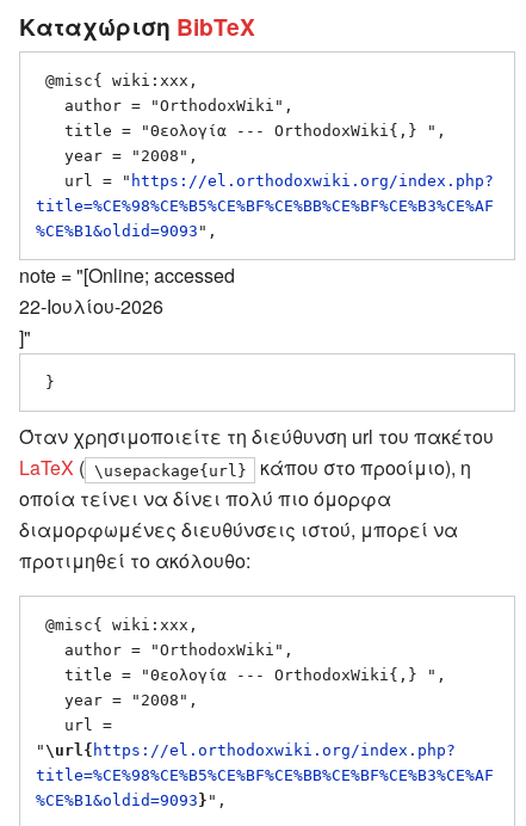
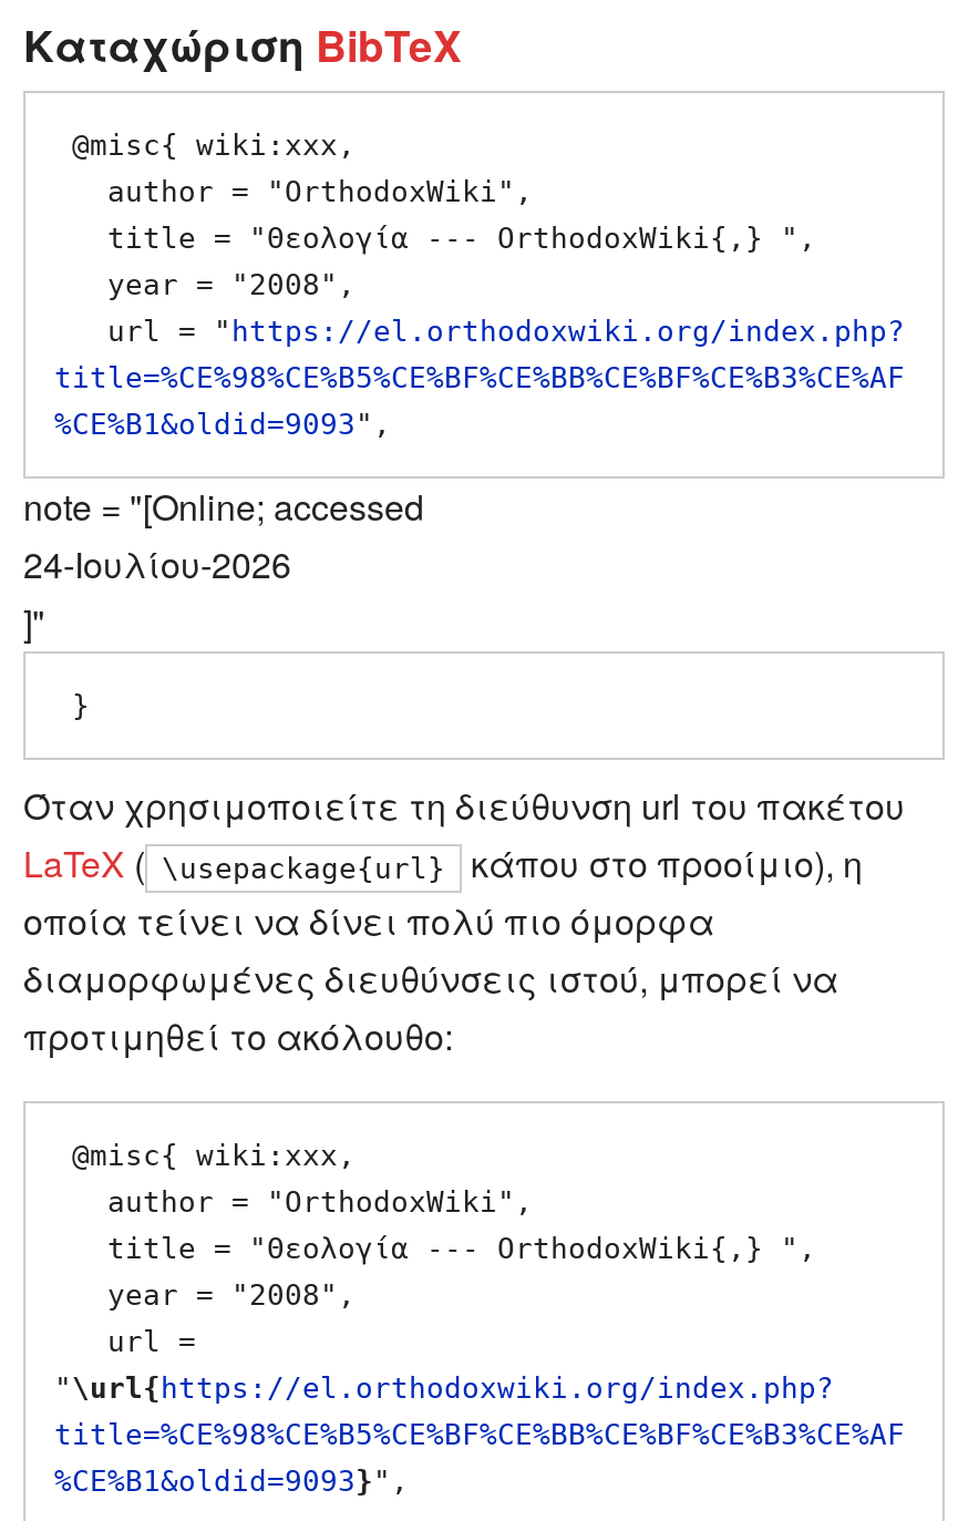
[19,293,163,320] 22-Ιουλίου-2026 -> [23,539,291,590] 24-Ιουλίου-2026

